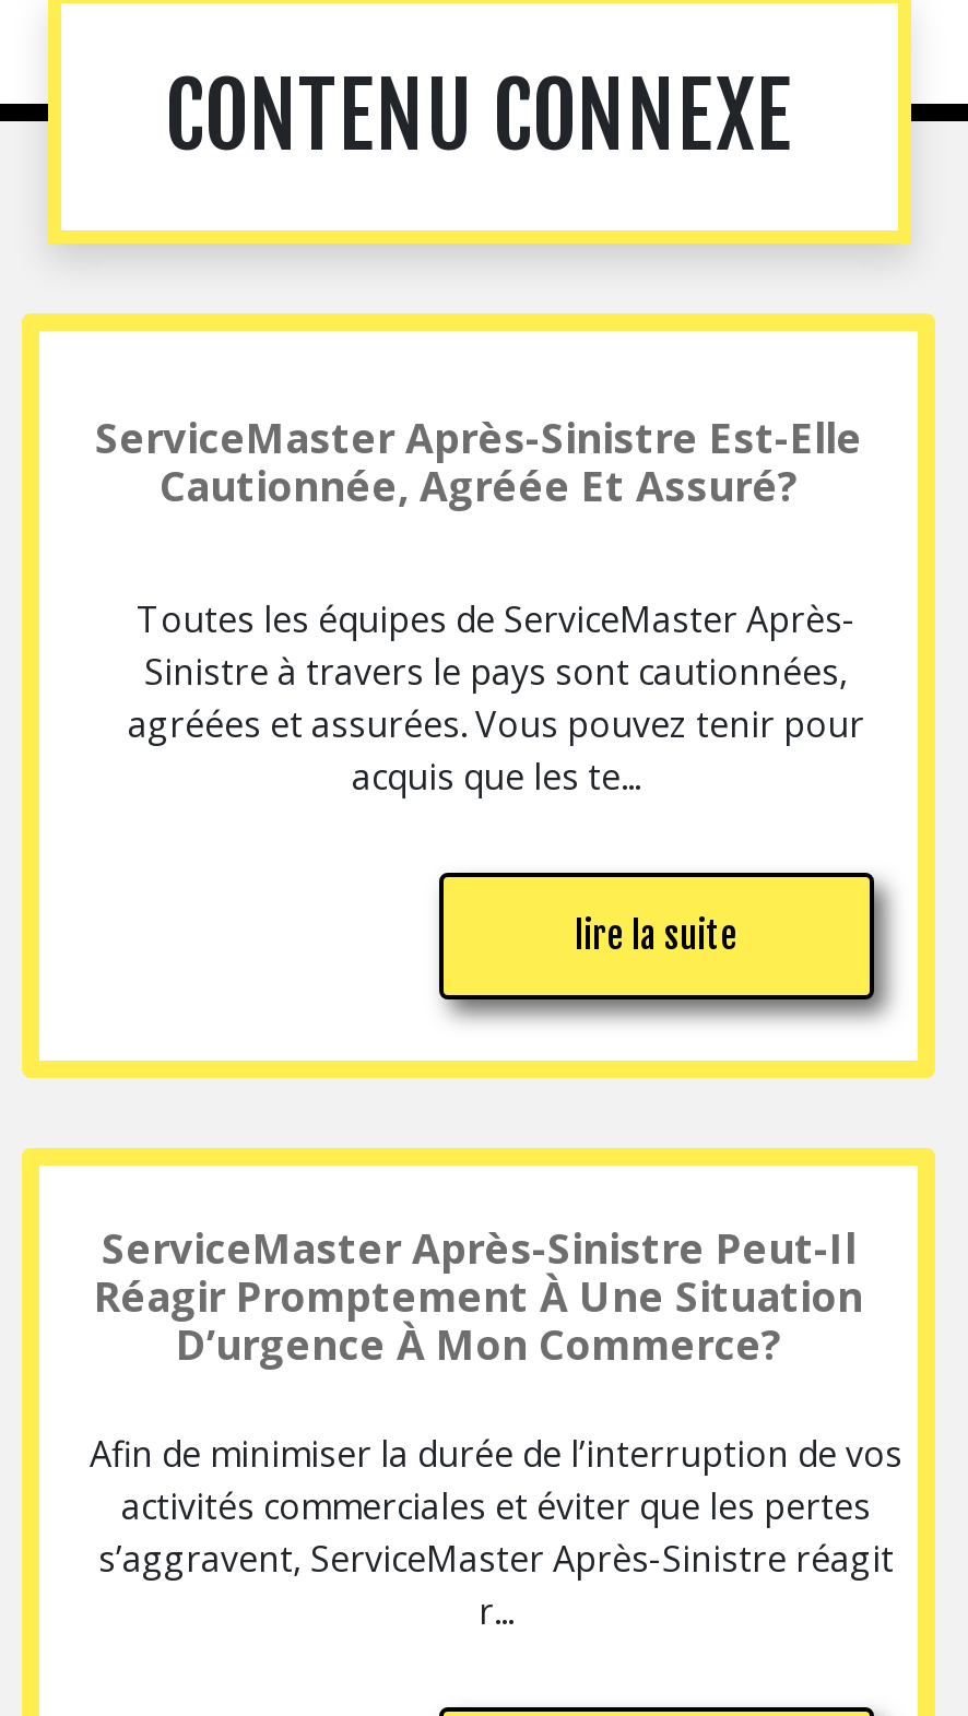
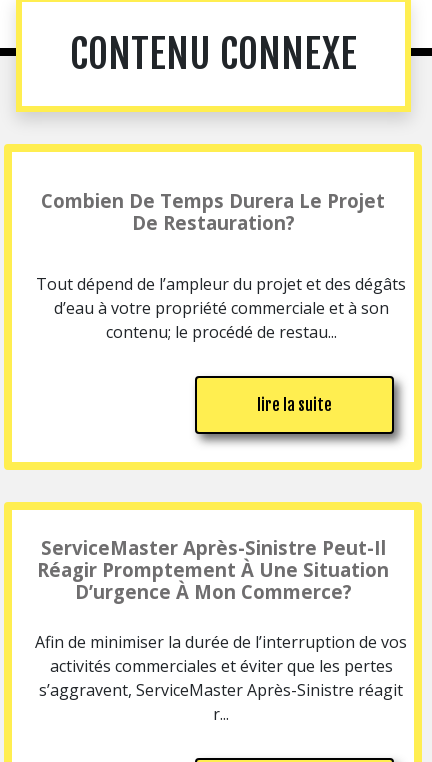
[95,410,862,513] ServiceMaster Après-Sinistre Est-Elle | Cautionnée, Agréée Et Assuré? -> [41,188,385,235] Combien De Temps Durera Le Projet | De Restauration?
[128,596,864,801] Toutes les équipes de ServiceMaster Après- | Sinistre à travers le pays sont cautionnées, | agréées et assurées. Vous pouvez tenir pour | acquis que les te... -> [36,273,406,343] Tout dépend de l’ampleur du projet et des dégâts | d’eau à votre propriété commerciale et à son | contenu; le procédé de restau...

